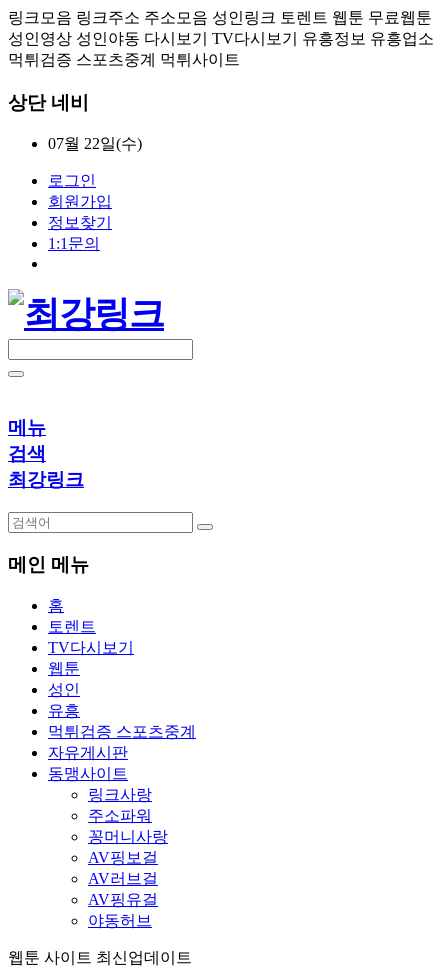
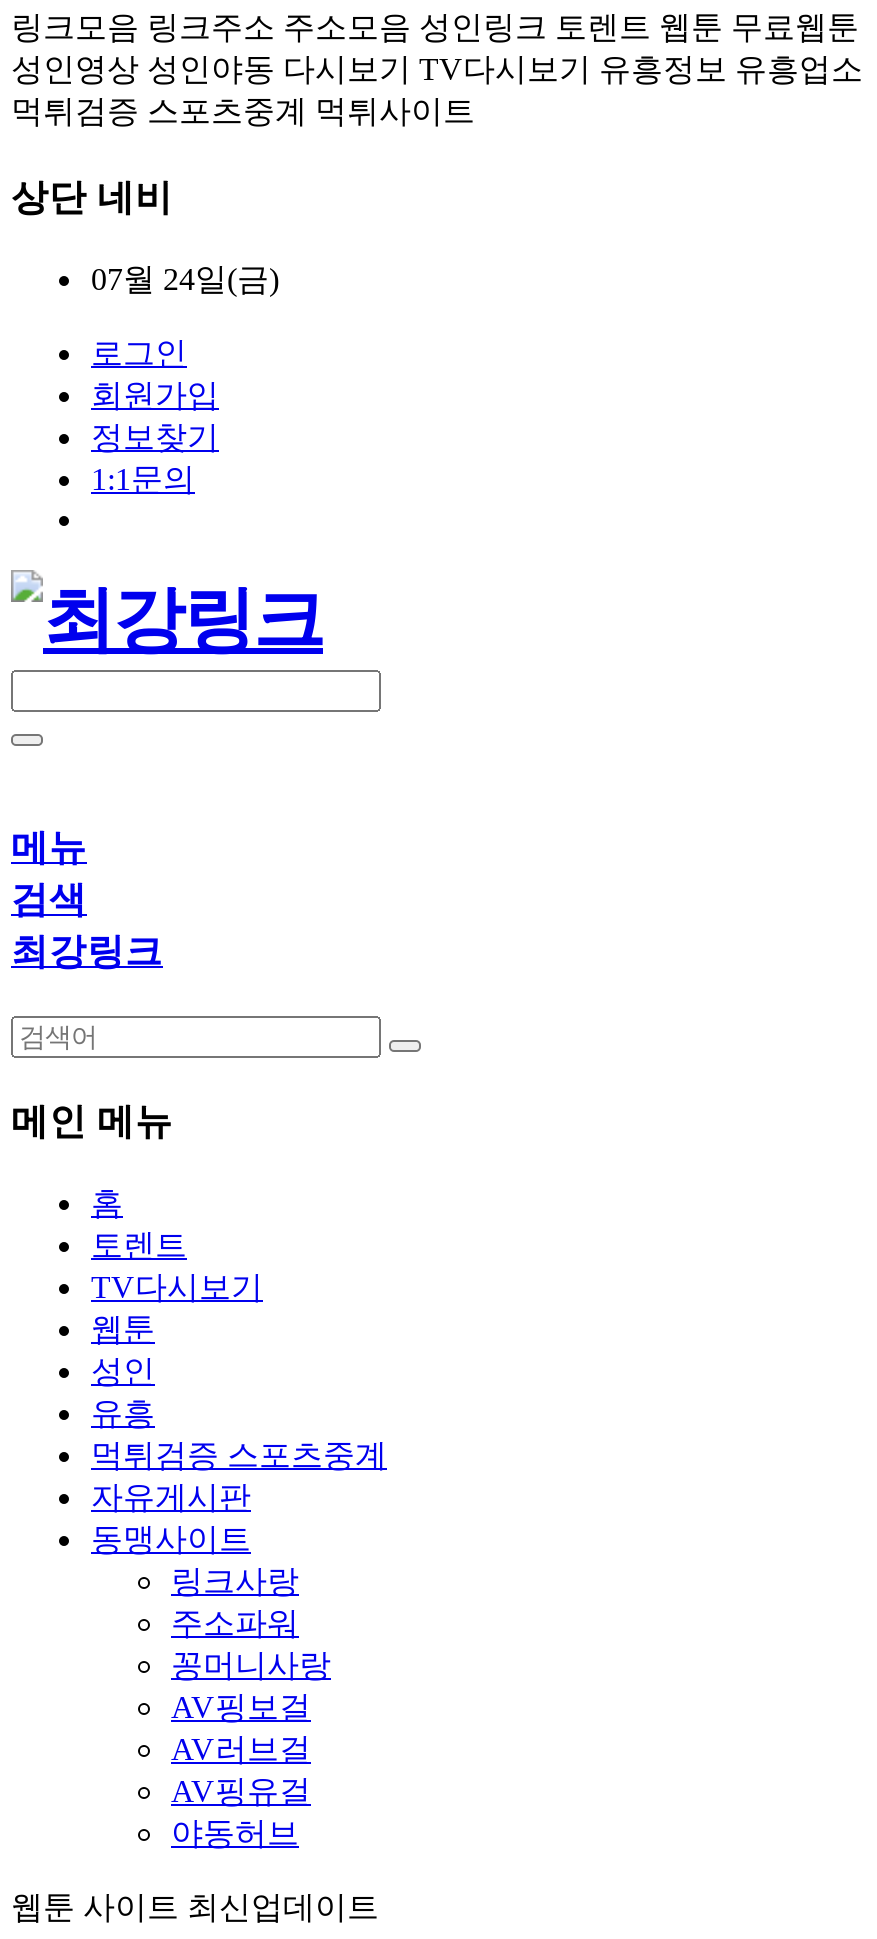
[48,135,142,152] 07월 22일(수) -> [91,263,279,297] 07월 24일(금)

